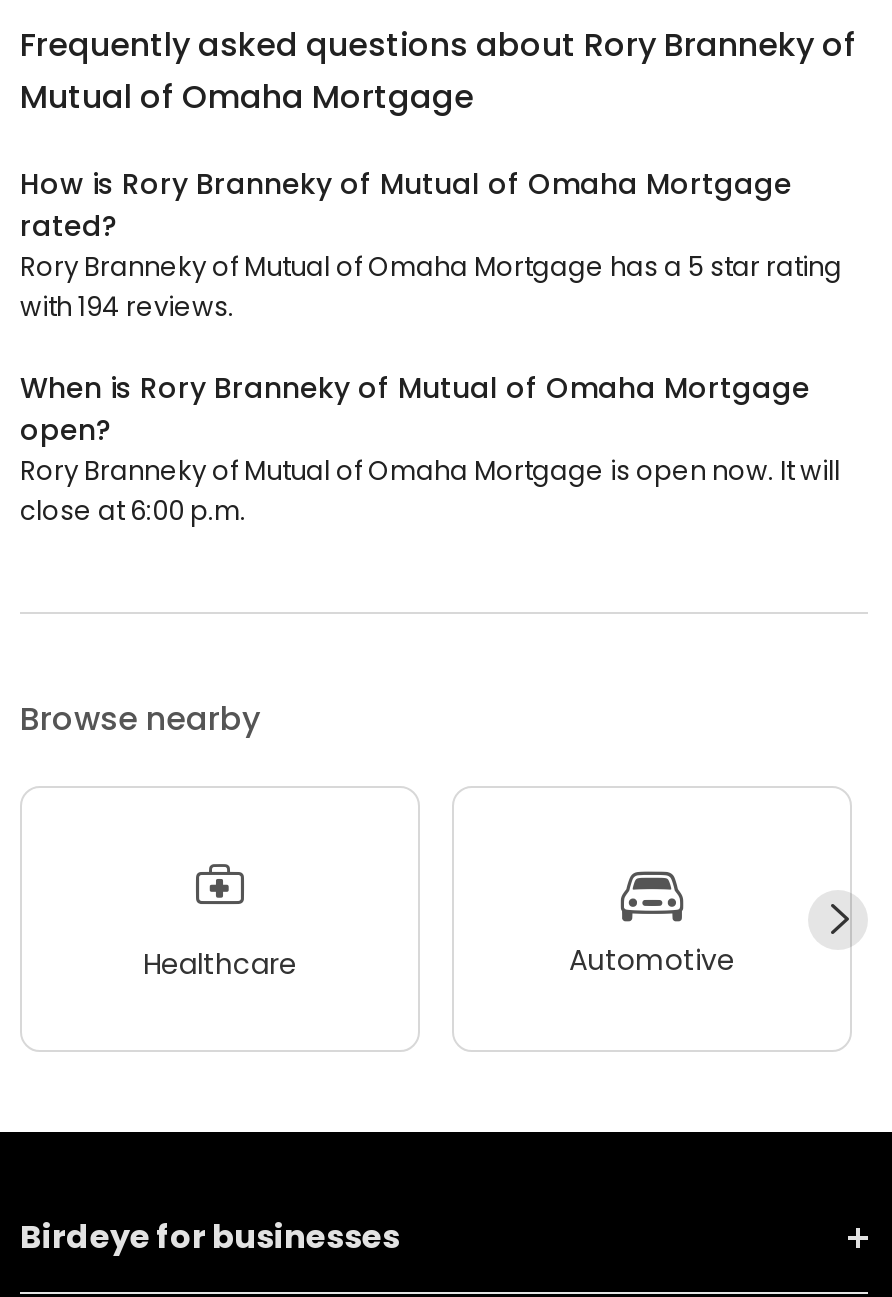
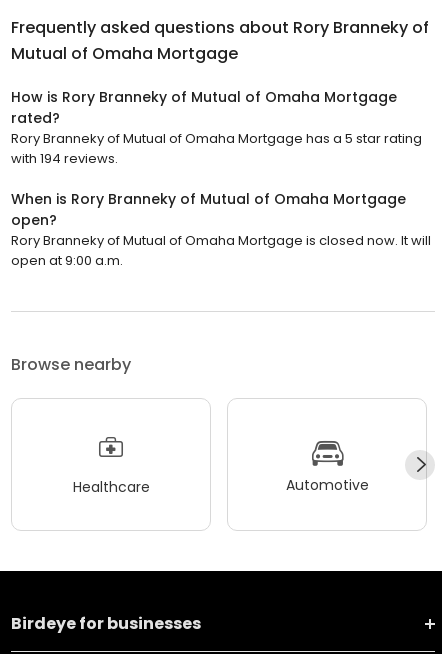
[20,452,840,490] Rory Branneky of Mutual of Omaha Mortgage is open now. It will -> [11,231,431,250] Rory Branneky of Mutual of Omaha Mortgage is closed now. It will
[20,492,246,530] close at 6:00 p.m. -> [11,251,123,270] open at 9:00 a.m.

